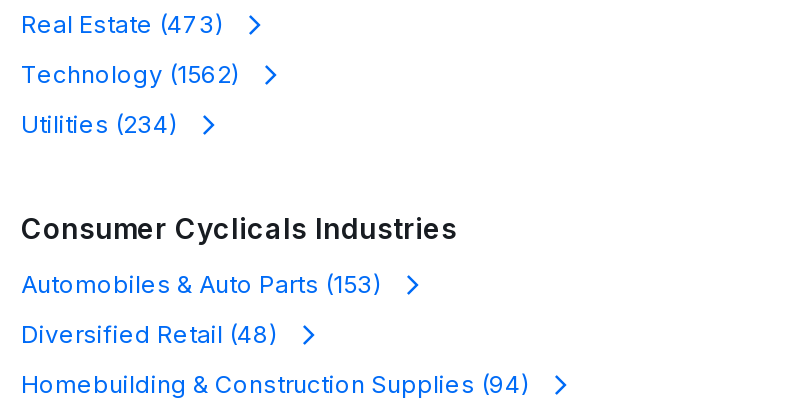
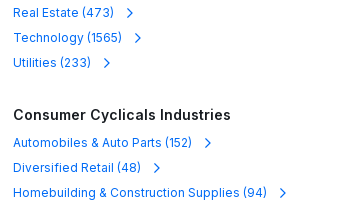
[21,59,239,89] Technology (1562) -> [13,30,122,45] Technology (1565)
[21,109,177,139] Utilities (234) -> [13,55,91,70] Utilities (233)
[21,269,381,299] Automobiles & Auto Parts (153) -> [13,135,192,150] Automobiles & Auto Parts (152)

